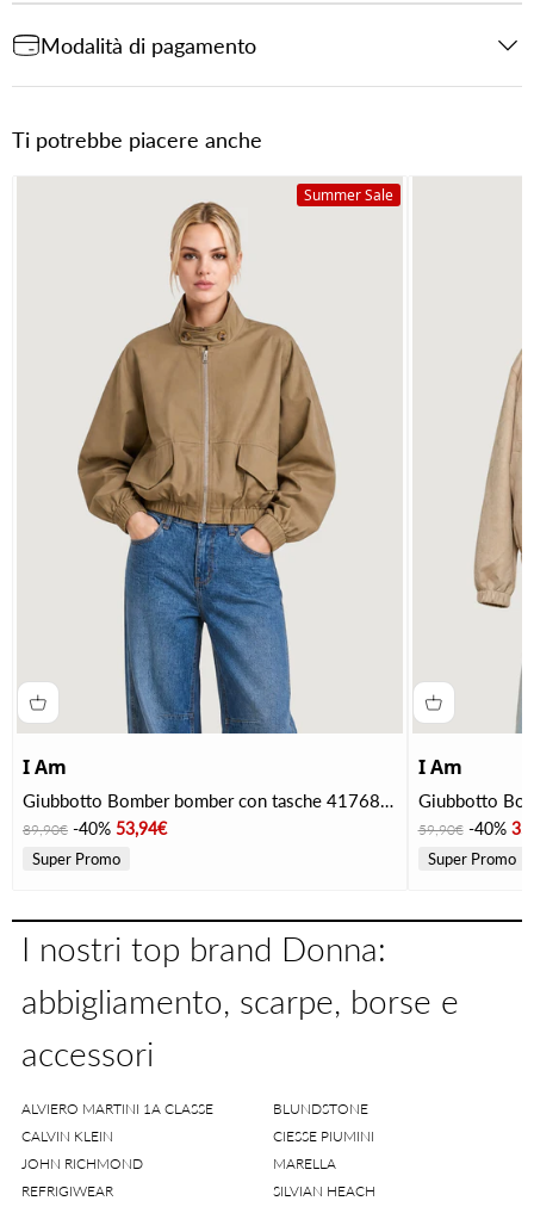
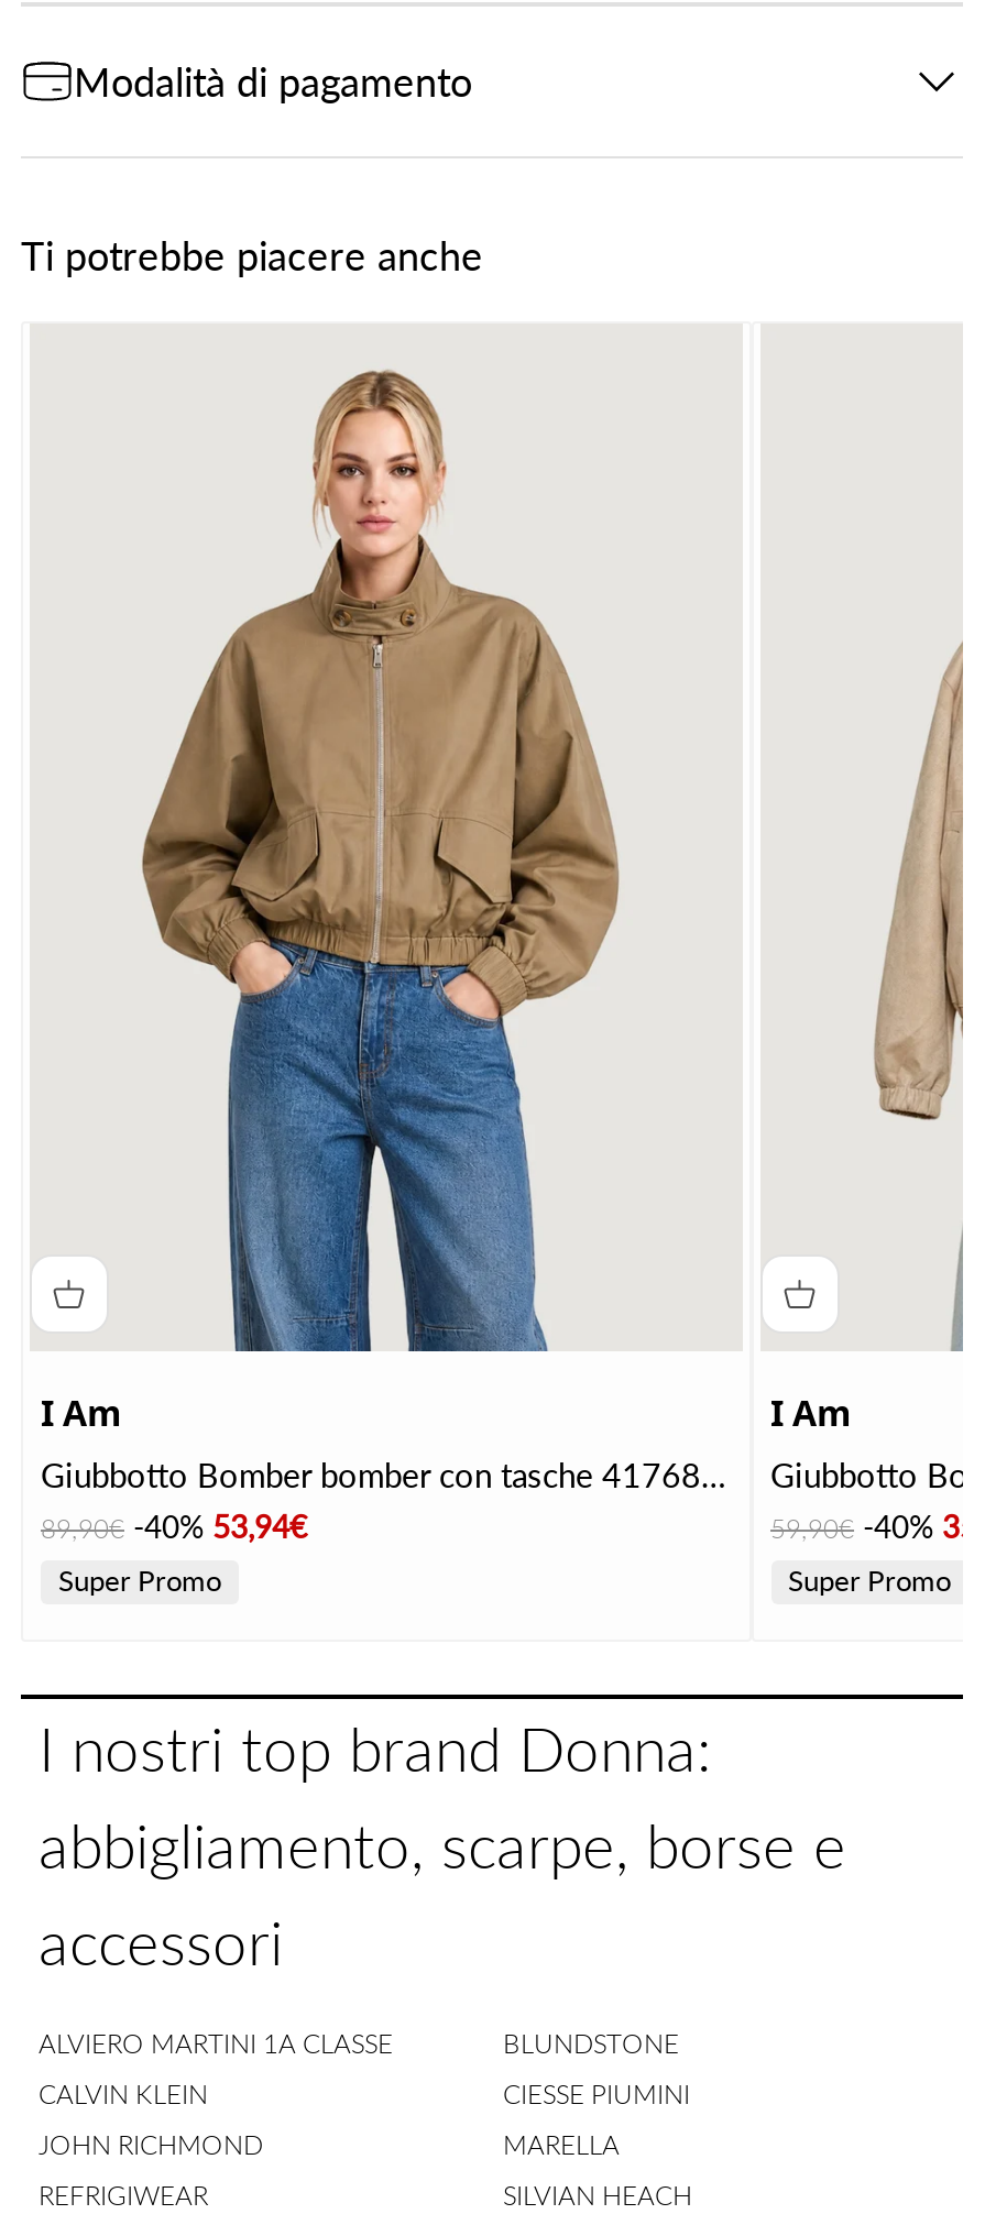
[303,185,393,205] Summer Sale -> none

